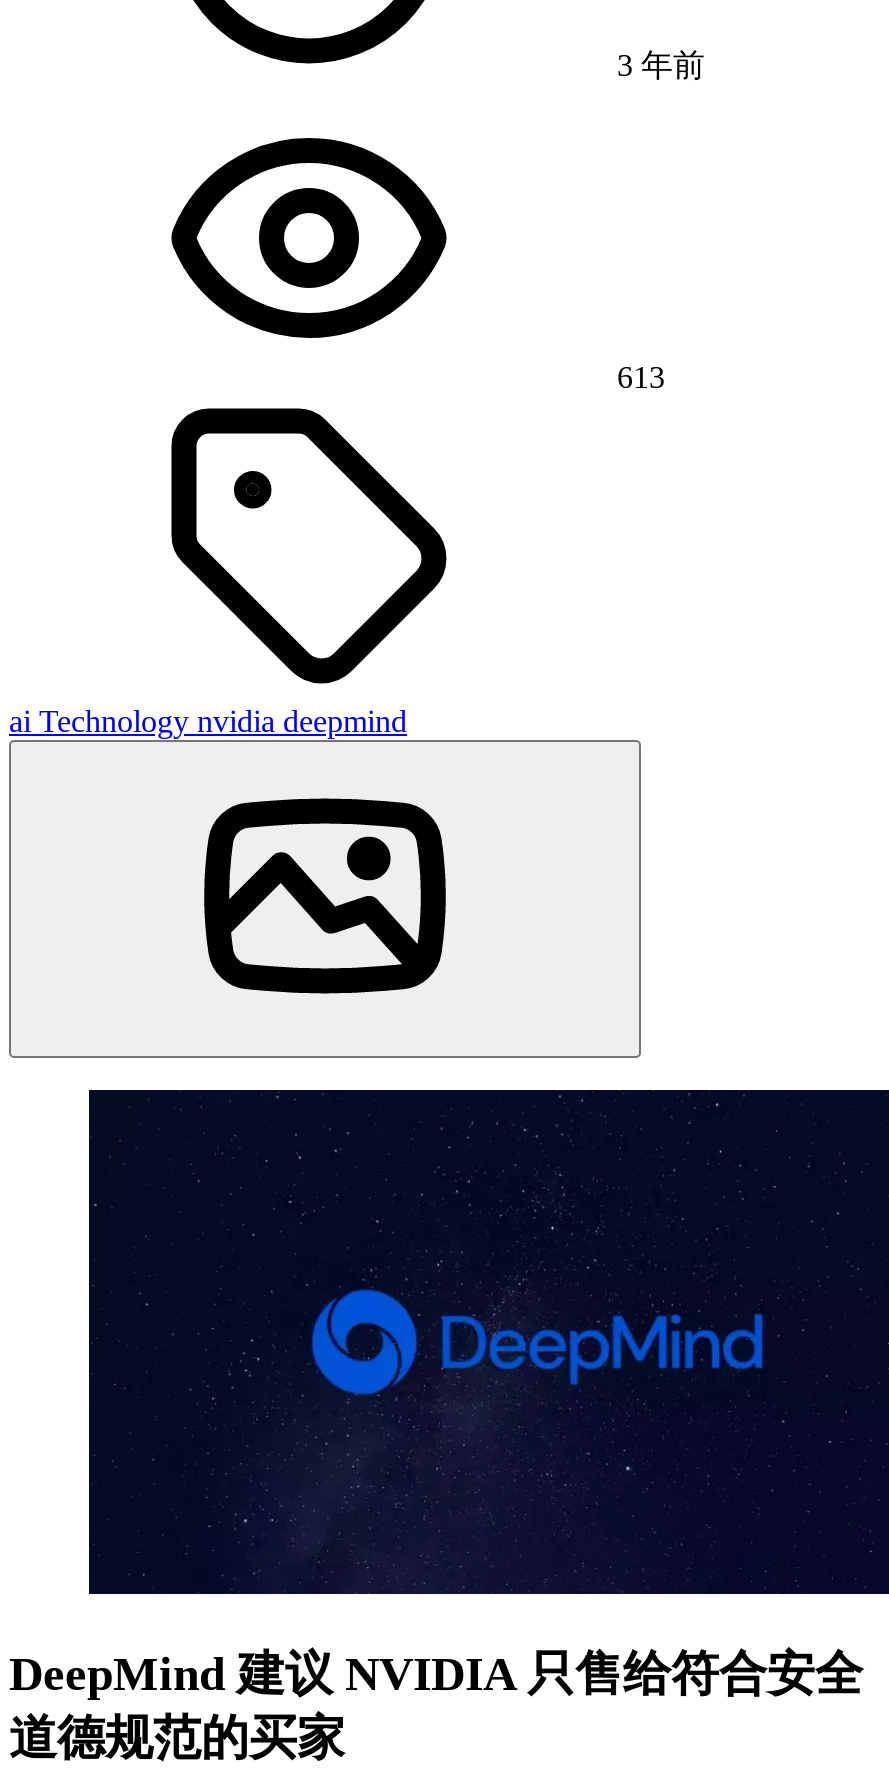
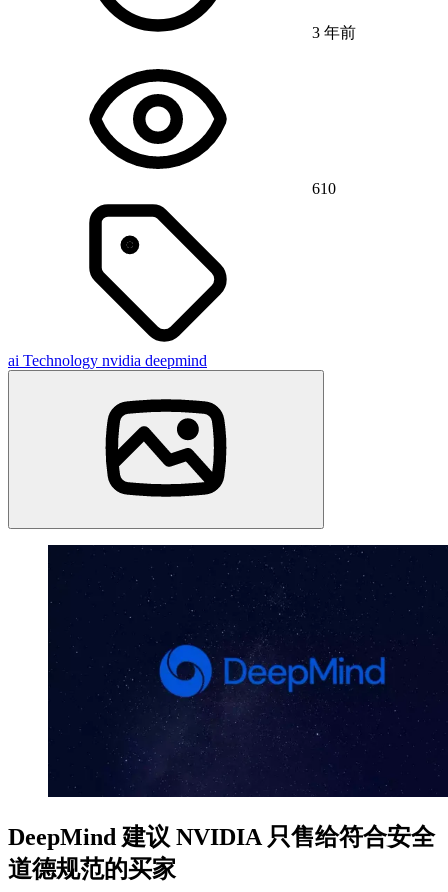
[617,360,665,394] 613 -> [312,180,336,197] 610

